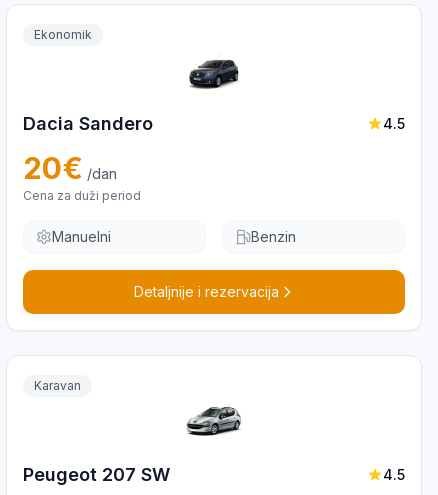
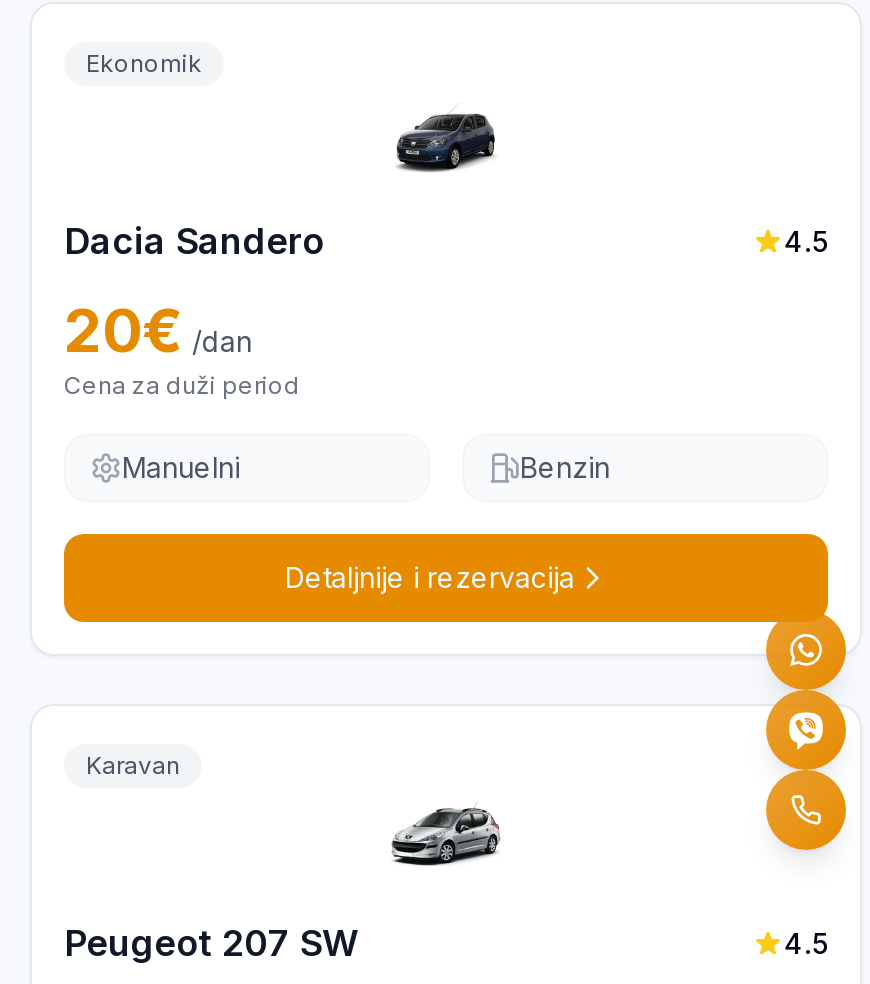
none -> [764,616,848,854] [image]

